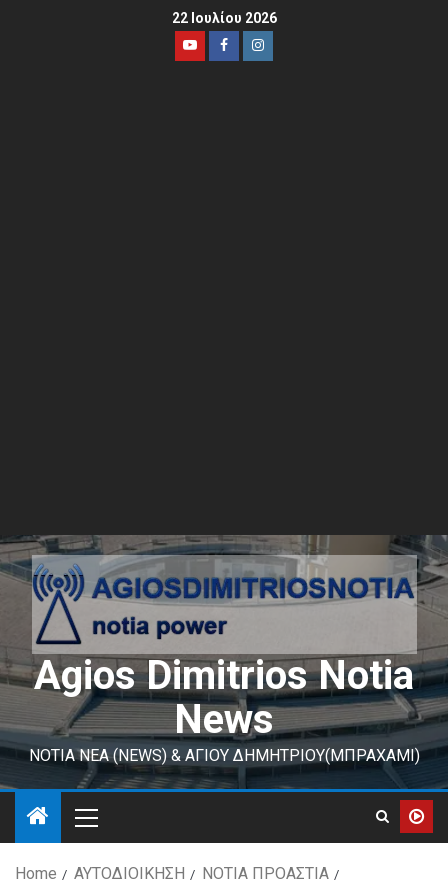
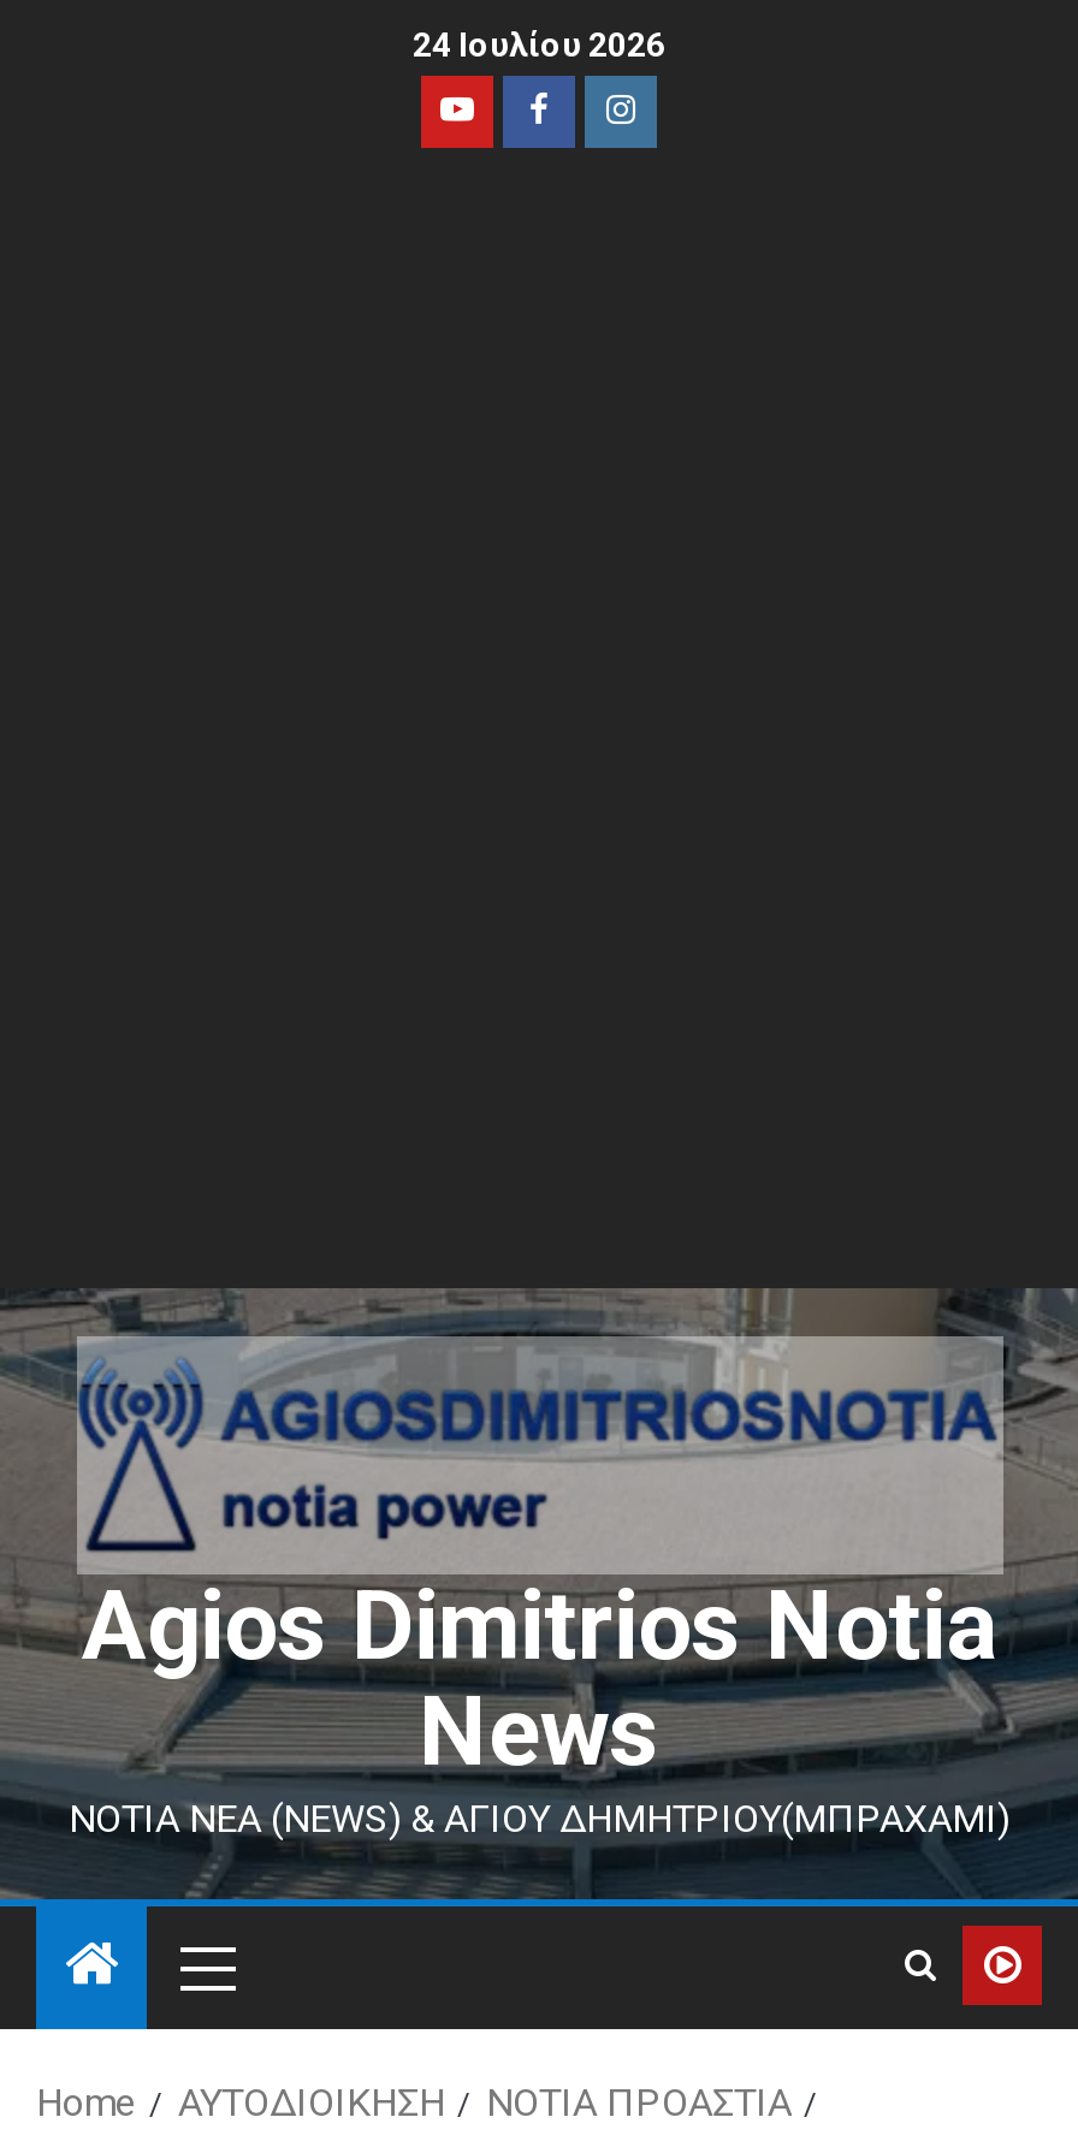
[171,10,276,26] 22 Ιουλίου 2026 -> [413,26,665,64] 24 Ιουλίου 2026

